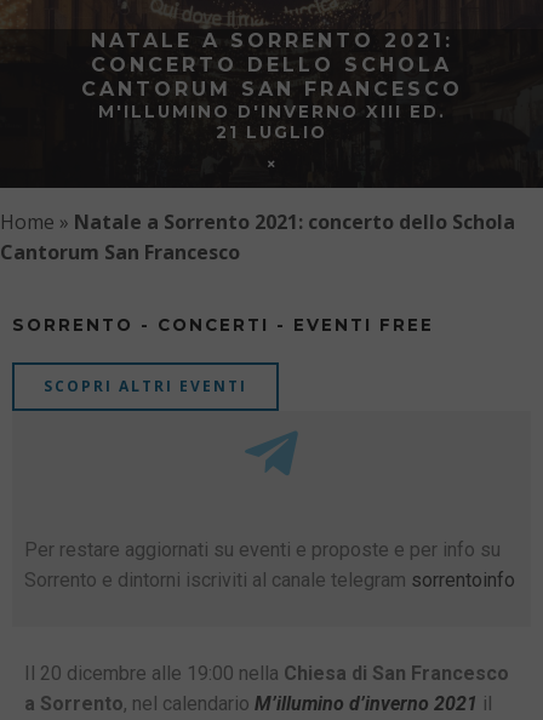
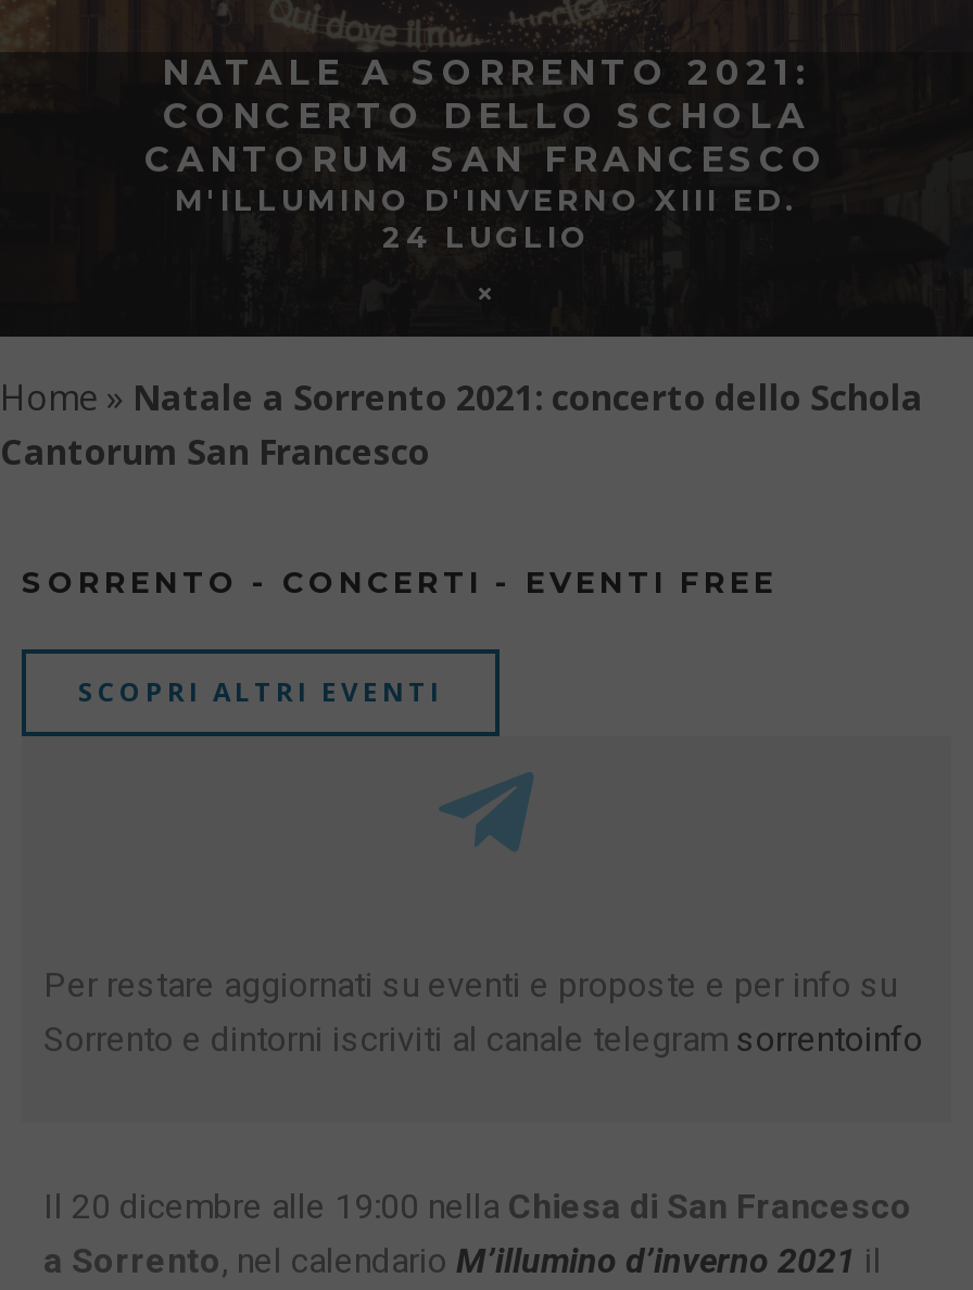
[216,122,327,142] 21 LUGLIO -> [382,219,591,254] 24 LUGLIO

